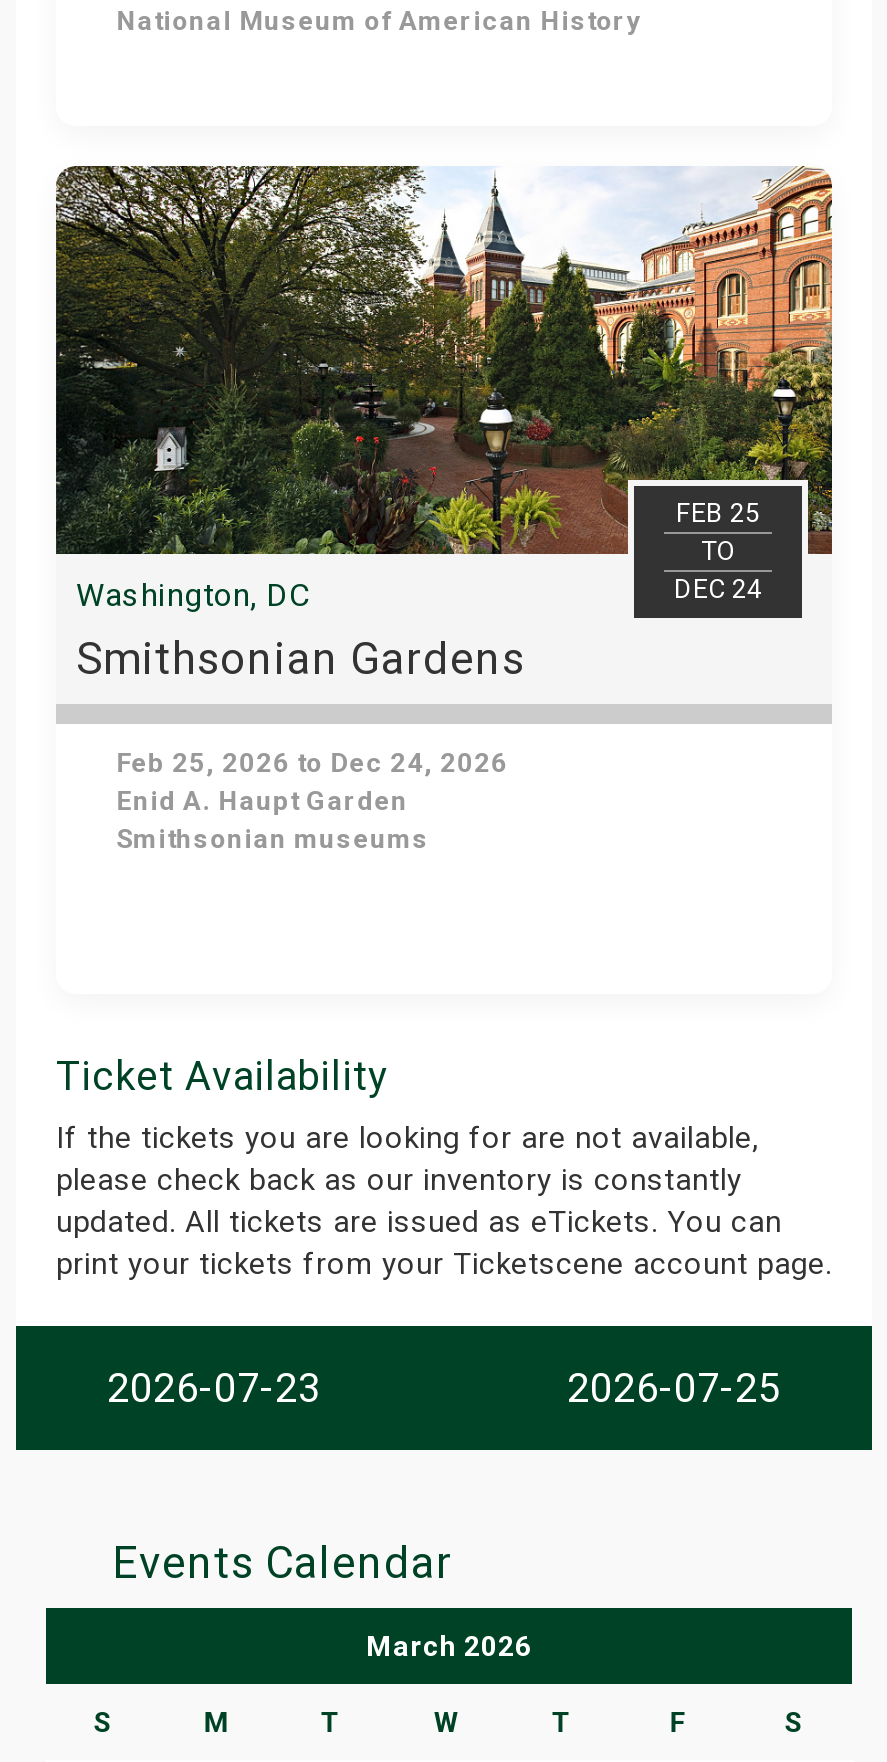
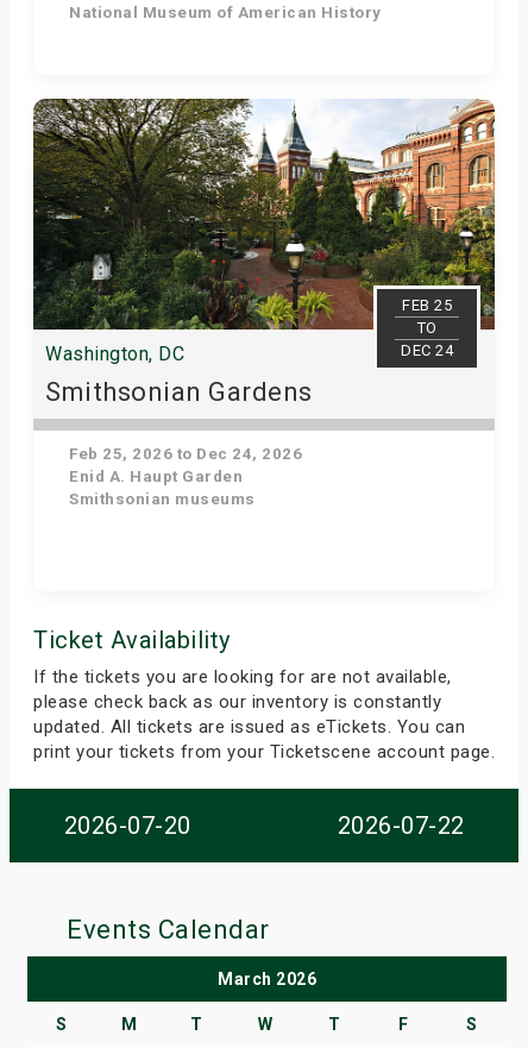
[96,1364,321,1412] 2026-07-23 -> [57,811,191,840] 2026-07-20
[567,1364,792,1412] 2026-07-25 -> [337,811,471,840] 2026-07-22

